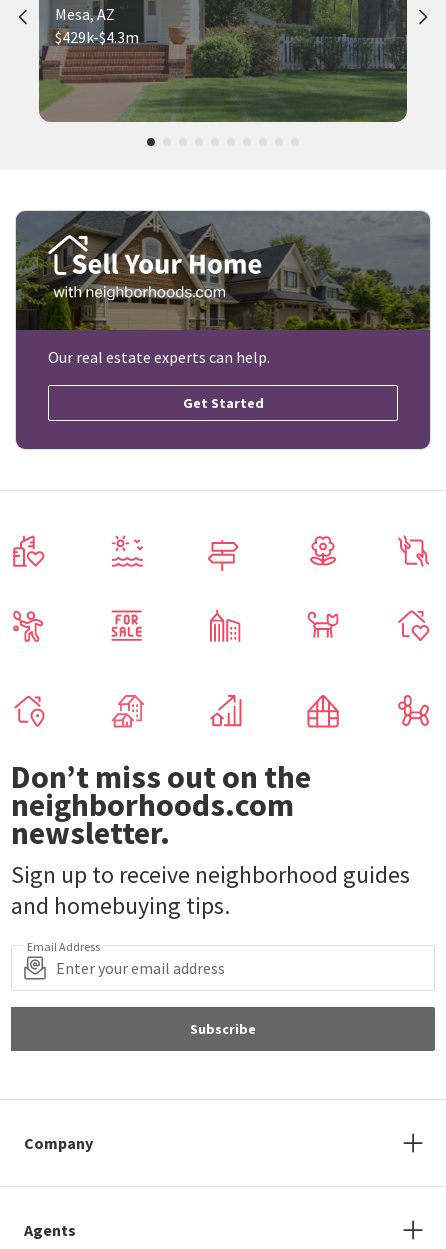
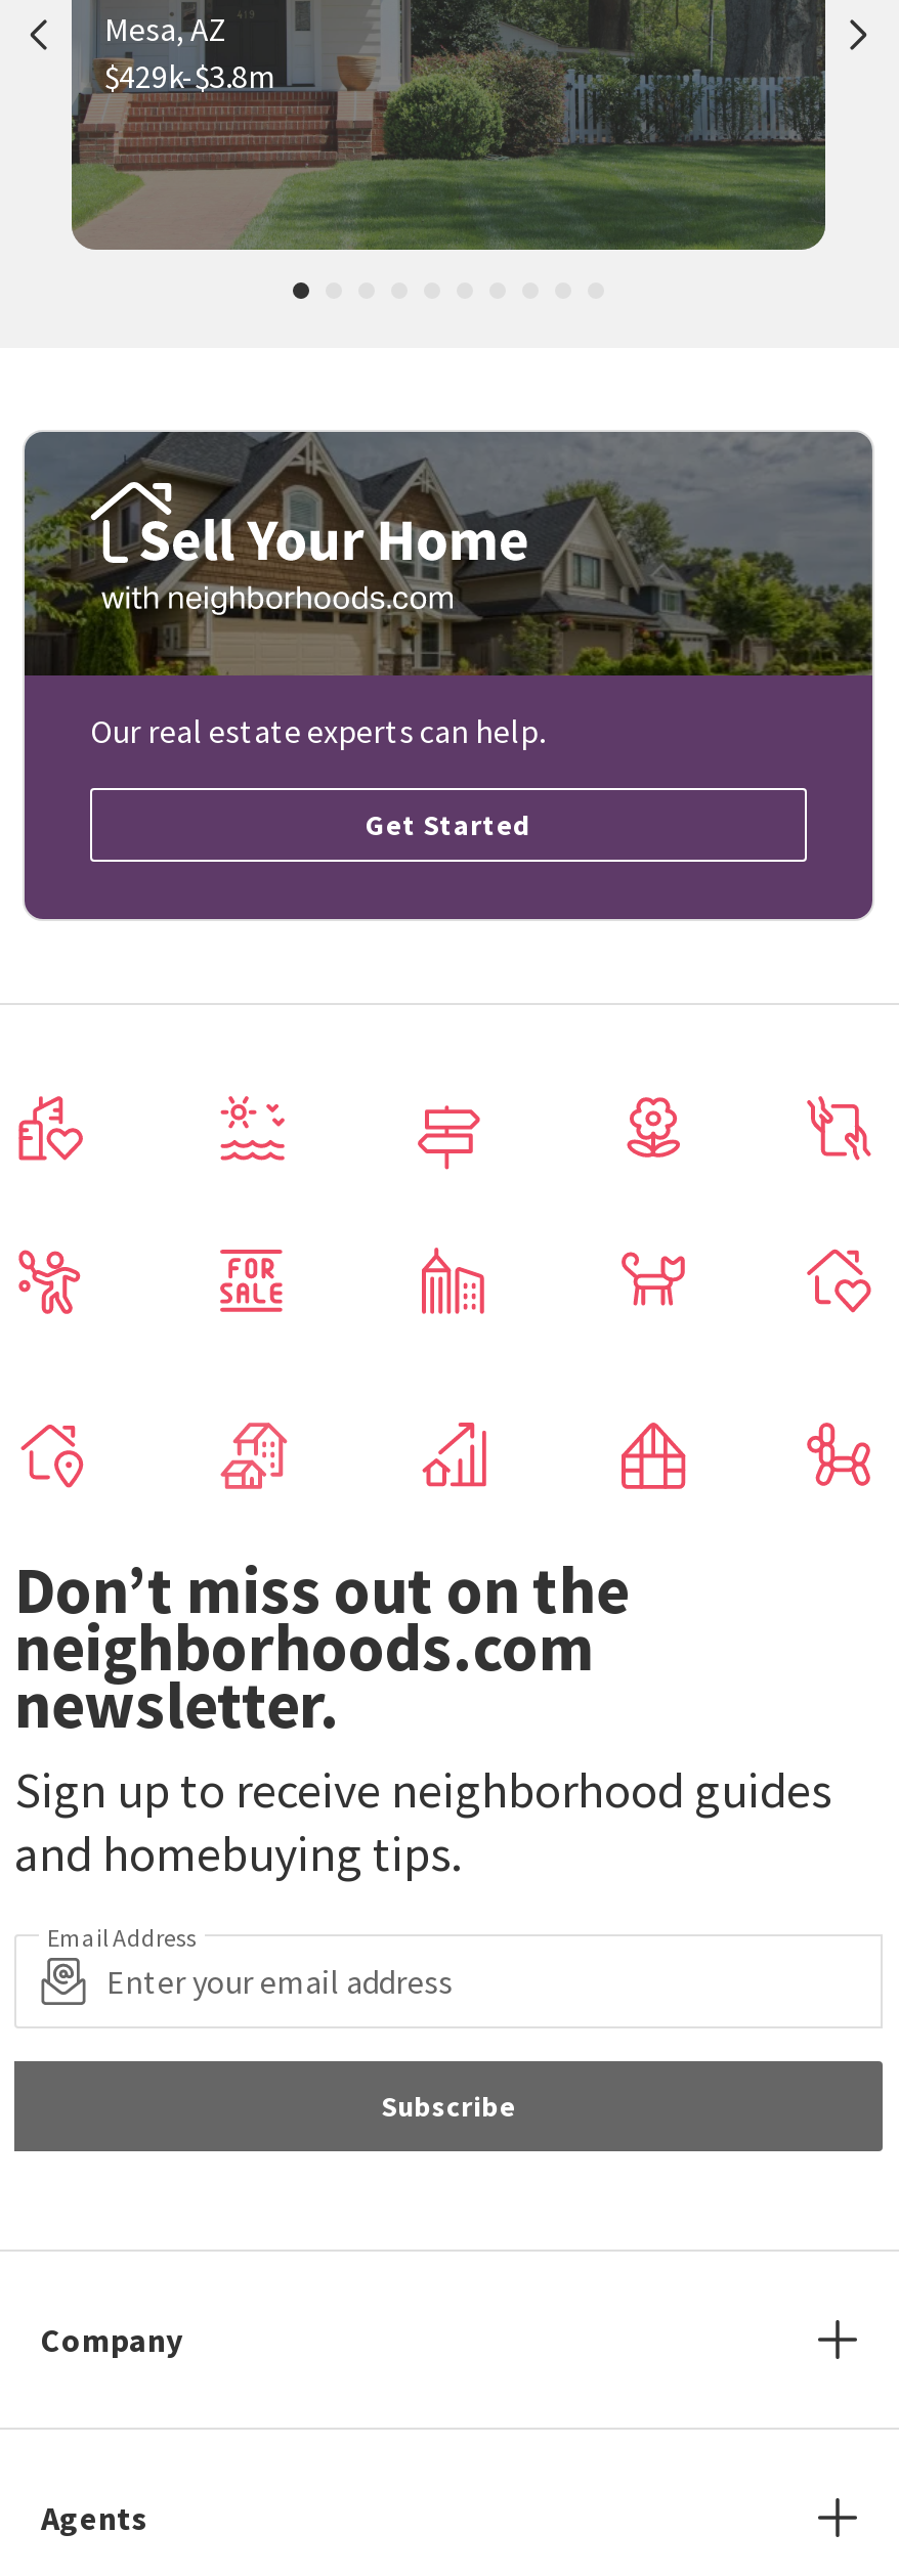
[55,27,139,47] $429k-$4.3m -> [104,56,276,97] $429k-$3.8m

